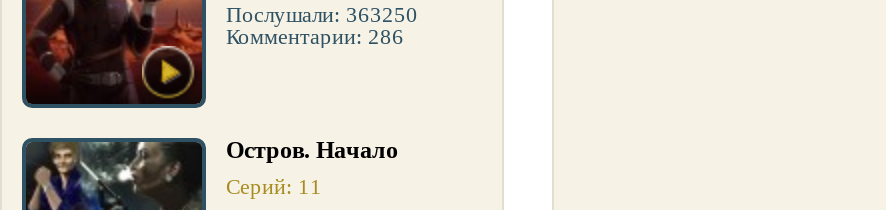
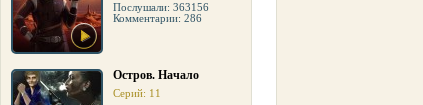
[226,2,418,26] Послушали: 363250 -> [113,1,209,13] Послушали: 363156

